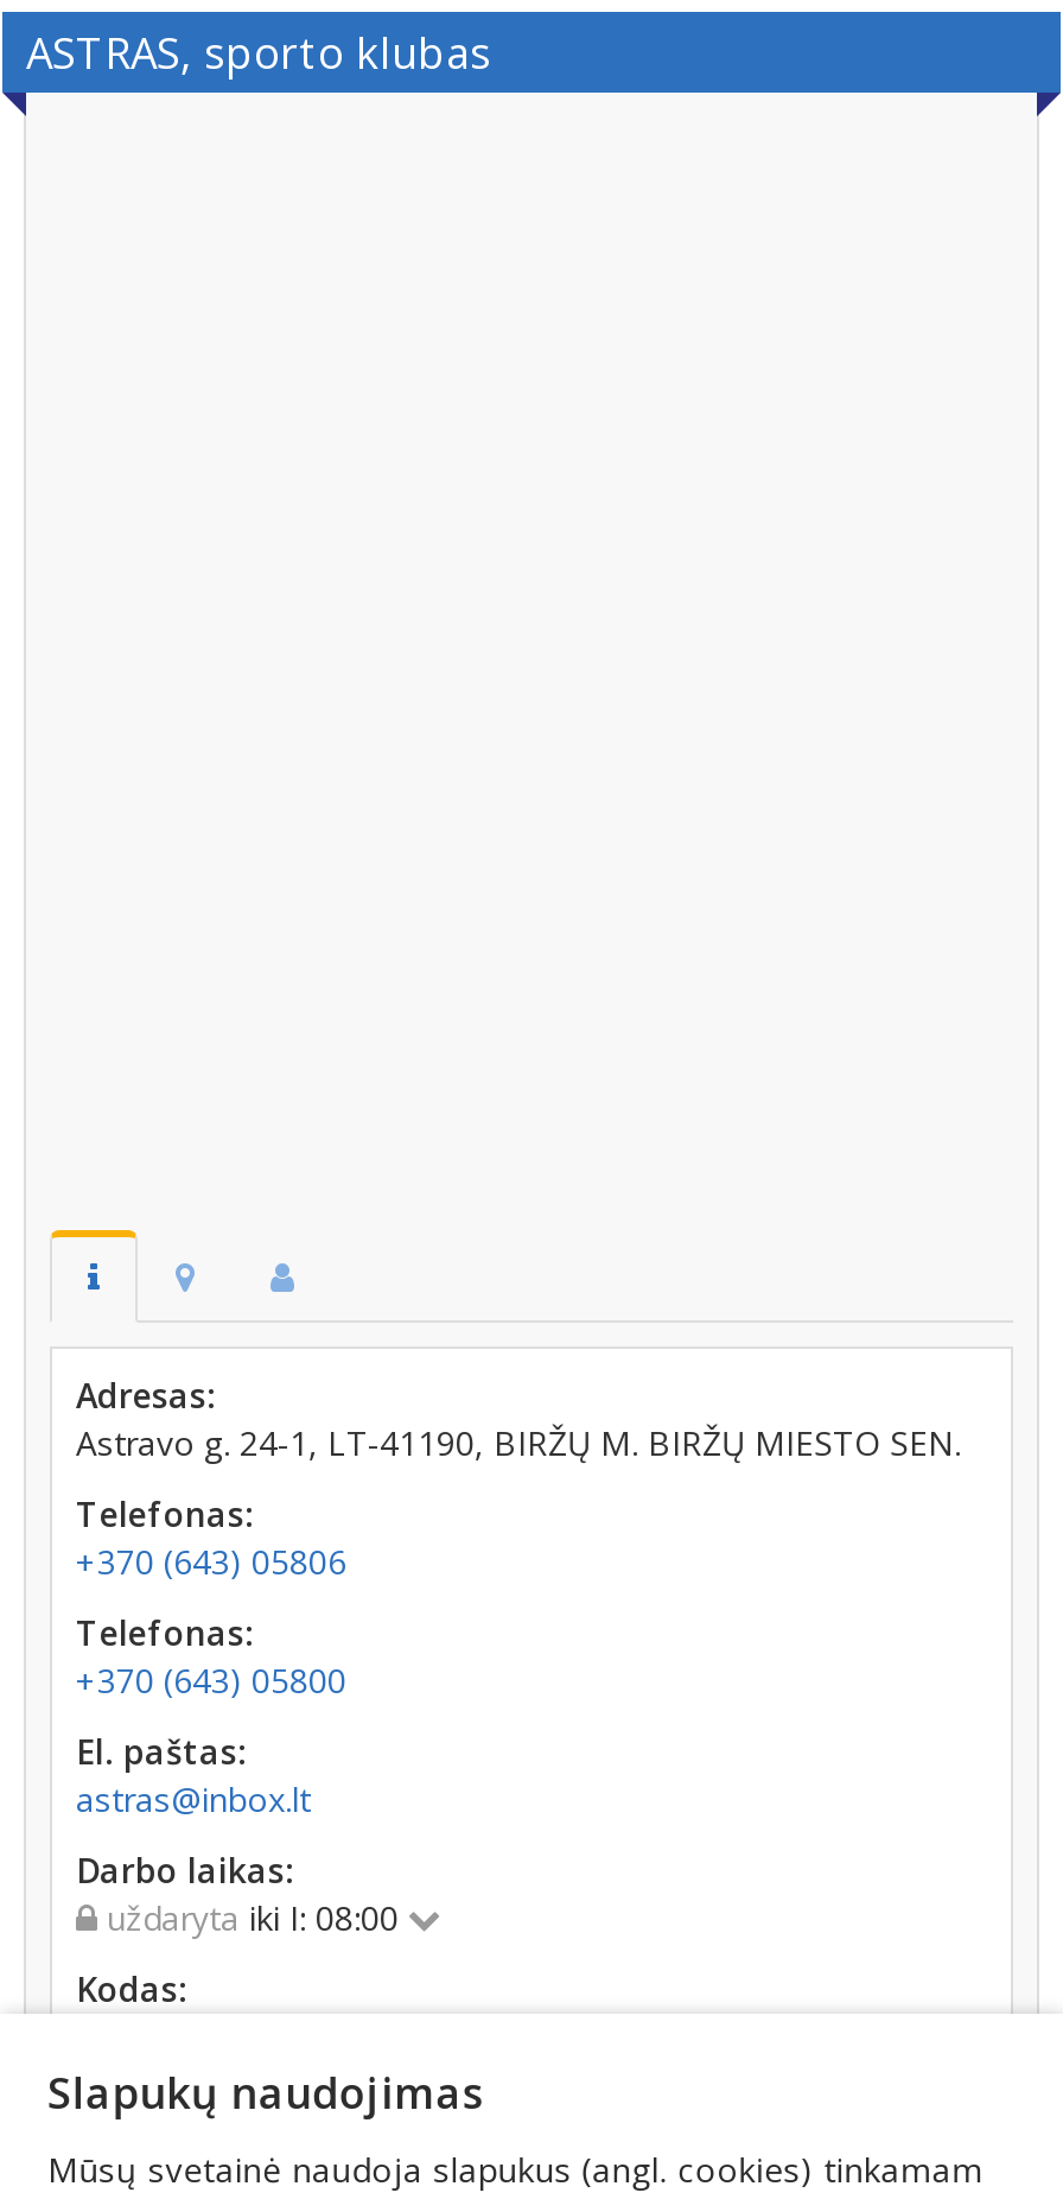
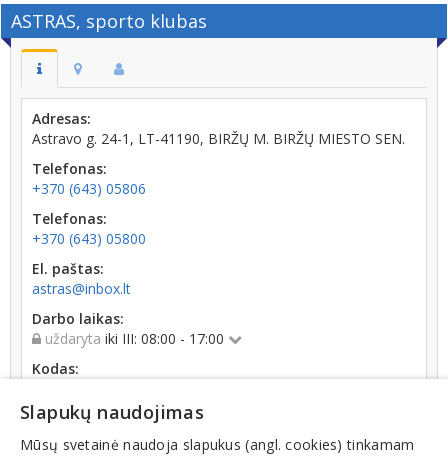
[97,1895,408,1940] uždaryta iki I: 08:00 -> [41,329,228,348] uždaryta iki III: 08:00 - 17:00

